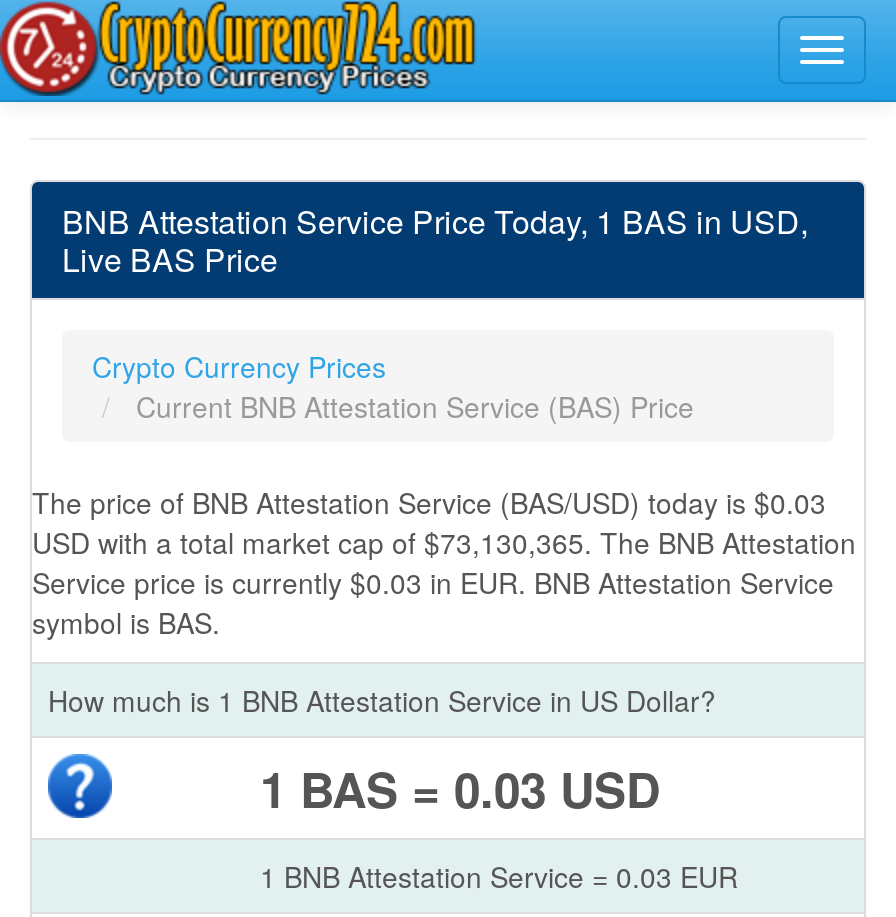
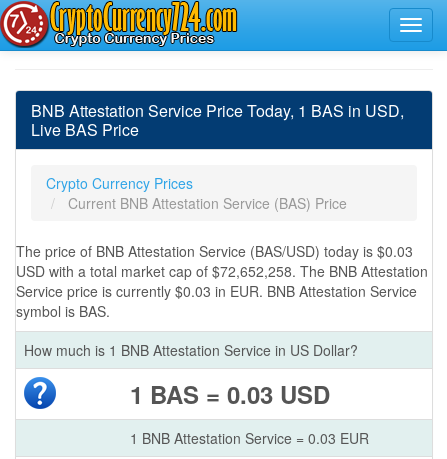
[32,522,856,562] USD with a total market cap of $73,130,365. The BNB Attestation -> [16,261,428,281] USD with a total market cap of $72,652,258. The BNB Attestation

